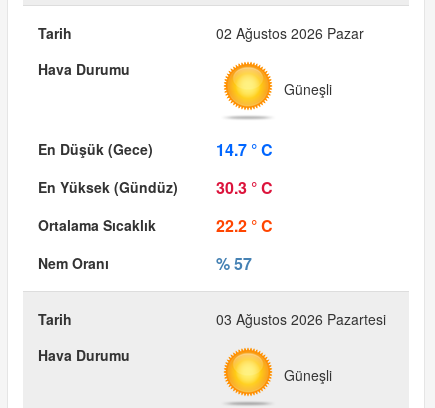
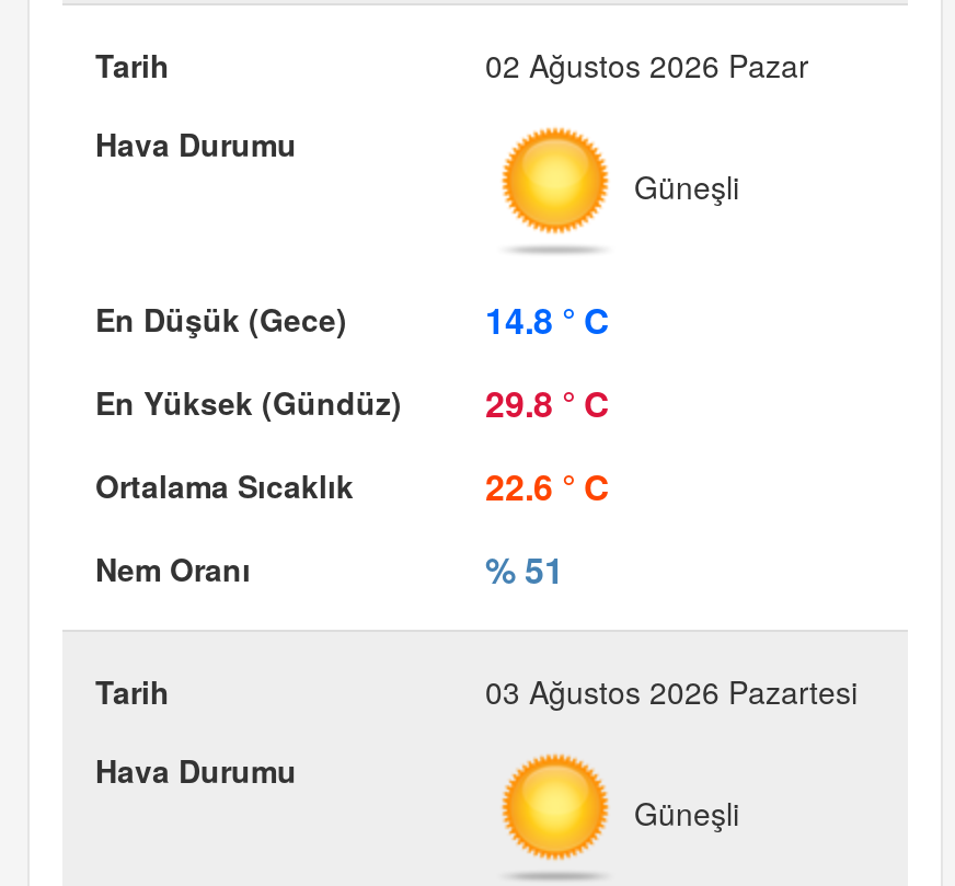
[216,138,273,161] 14.7 ° C -> [485,295,610,345] 14.8 ° C
[216,176,273,199] 30.3 ° C -> [485,378,610,428] 29.8 ° C
[216,214,273,237] 22.2 ° C -> [485,461,610,511] 22.6 ° C
[216,252,252,275] % 57 -> [485,544,564,595] % 51

